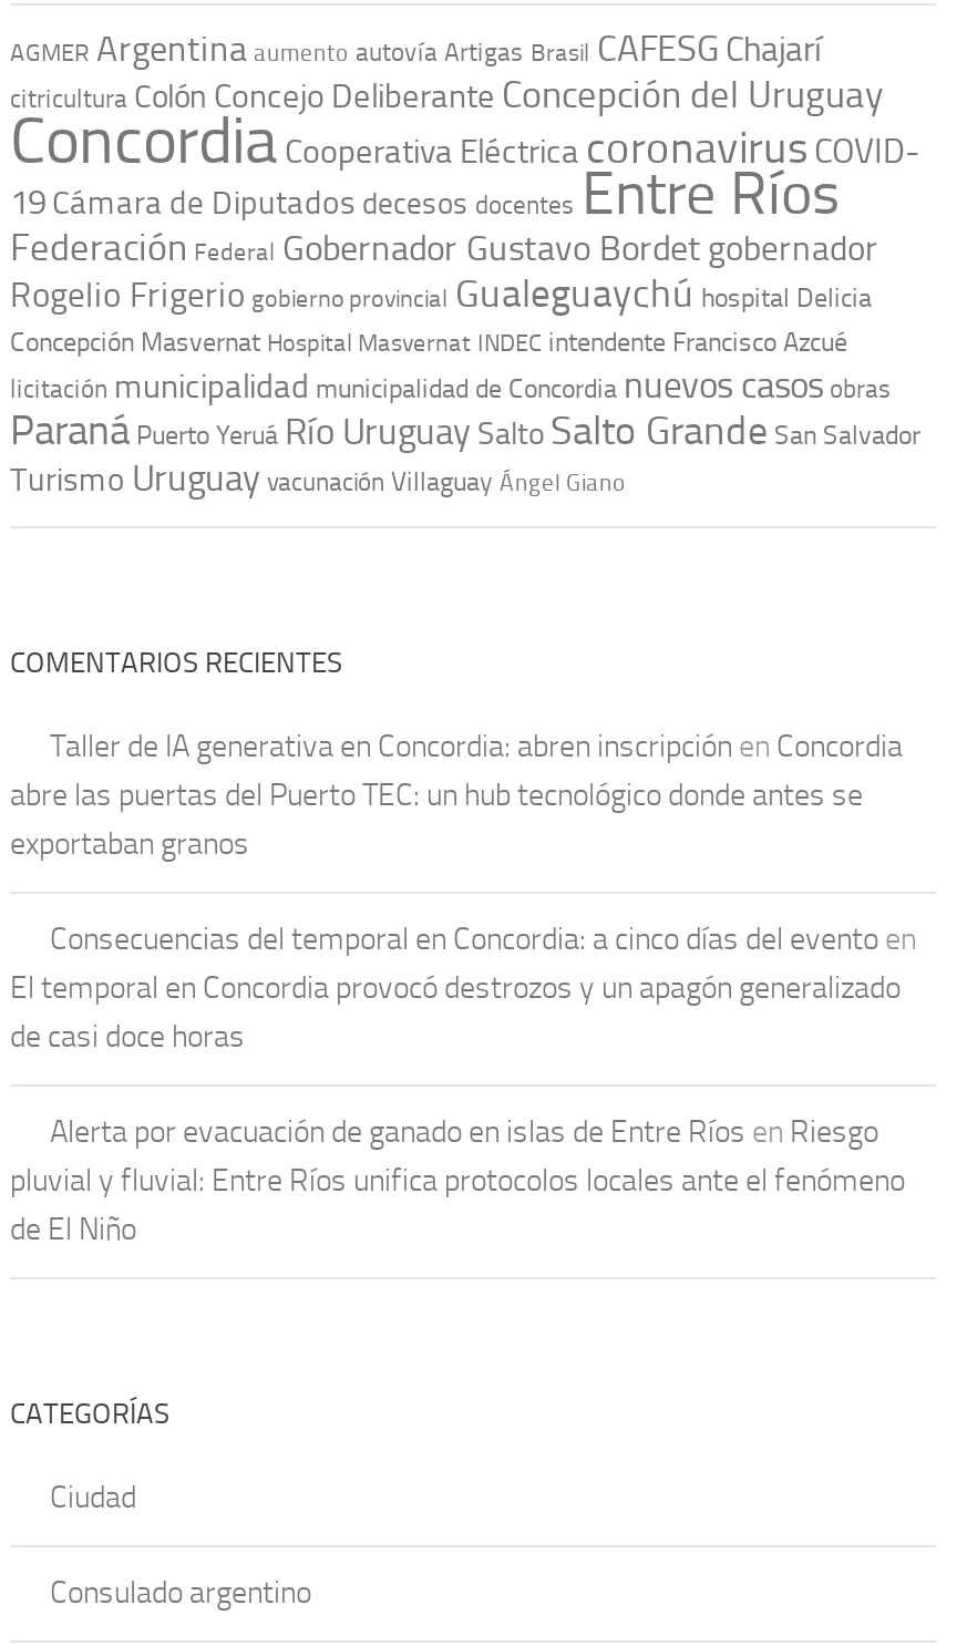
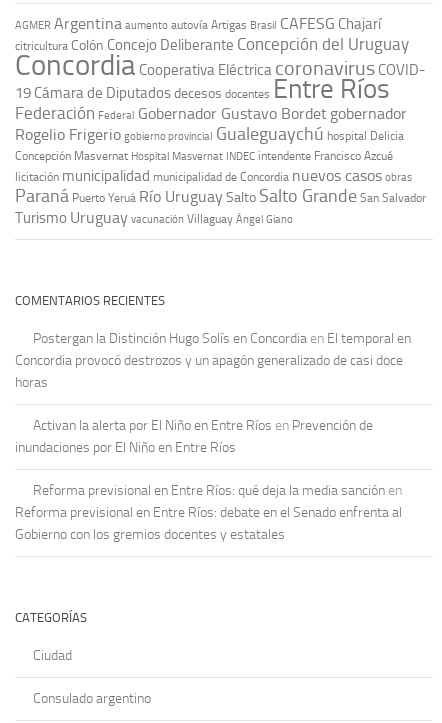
[10,728,903,863] Taller de IA generativa en Concordia: abren inscripción en Concordia | abre las puertas del Puerto TEC: un hub tecnológico donde antes se | exportaban granos -> [15,330,411,391] Postergan la Distinción Hugo Solís en Concordia en El temporal en | Concordia provocó destrozos y un apagón generalizado de casi doce | horas
[10,921,916,1056] Consecuencias del temporal en Concordia: a cinco días del evento en | El temporal en Concordia provocó destrozos y un apagón generalizado | de casi doce horas -> [15,417,373,456] Activan la alerta por El Niño en Entre Ríos en Prevención de | inundaciones por El Niño en Entre Ríos
[10,1113,905,1249] Alerta por evacuación de ganado en islas de Entre Ríos en Riesgo | pluvial y fluvial: Entre Ríos unifica protocolos locales ante el fenómeno | de El Niño -> [15,482,402,543] Reforma previsional en Entre Ríos: qué deja la media sanción en | Reforma previsional en Entre Ríos: debate en el Senado enfrenta al | Gobierno con los gremios docentes y estatales

